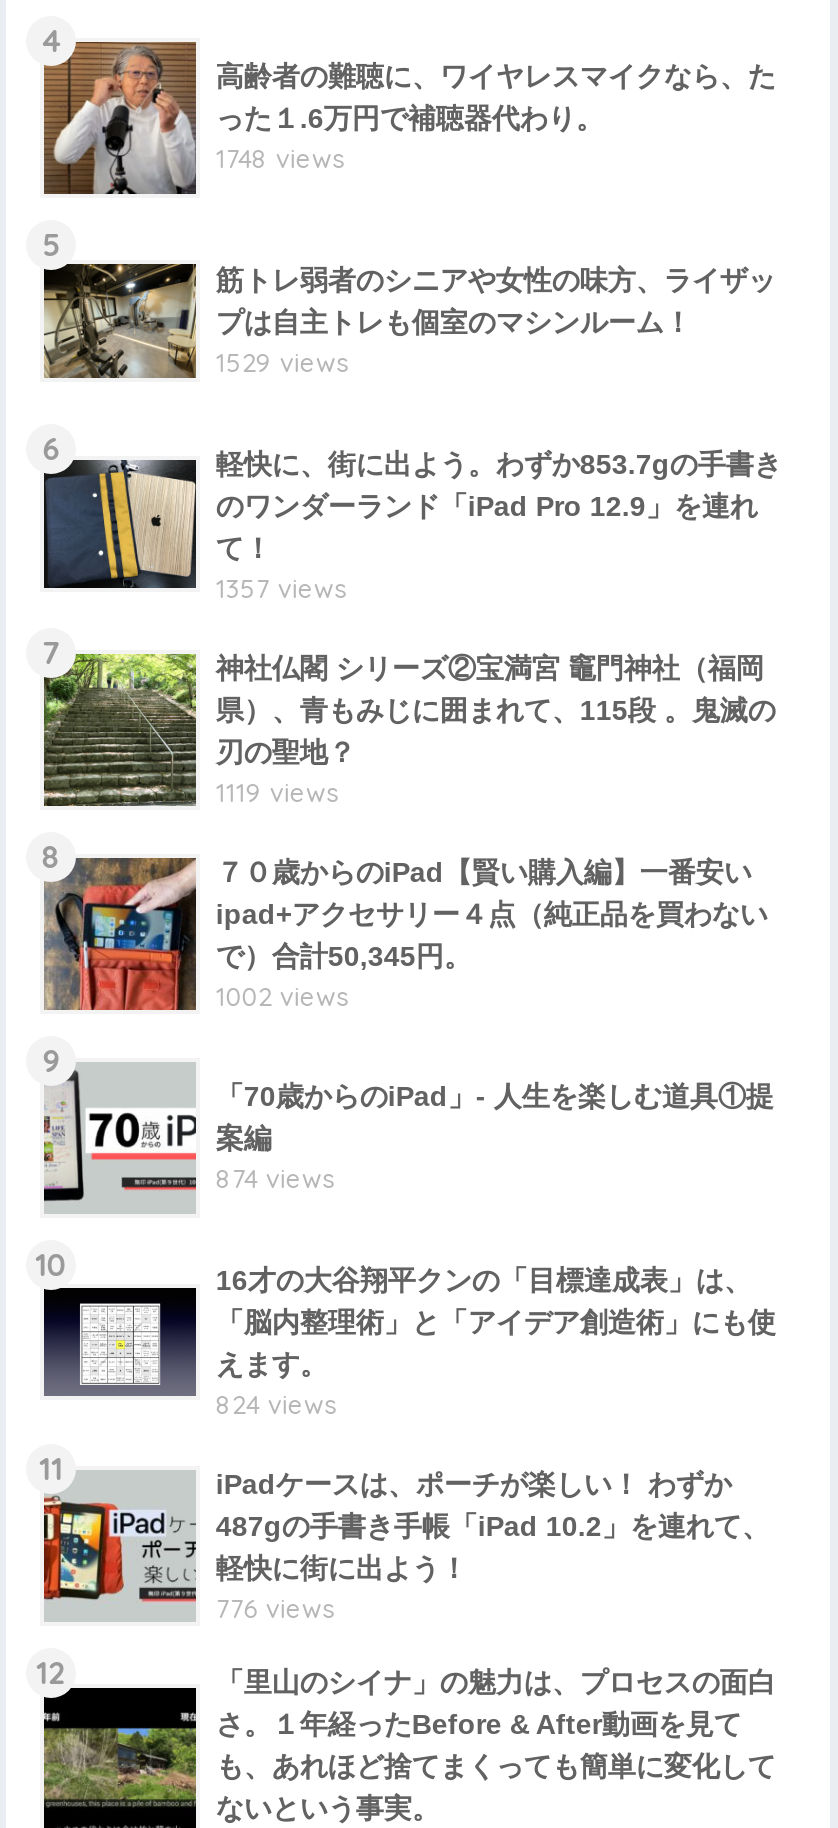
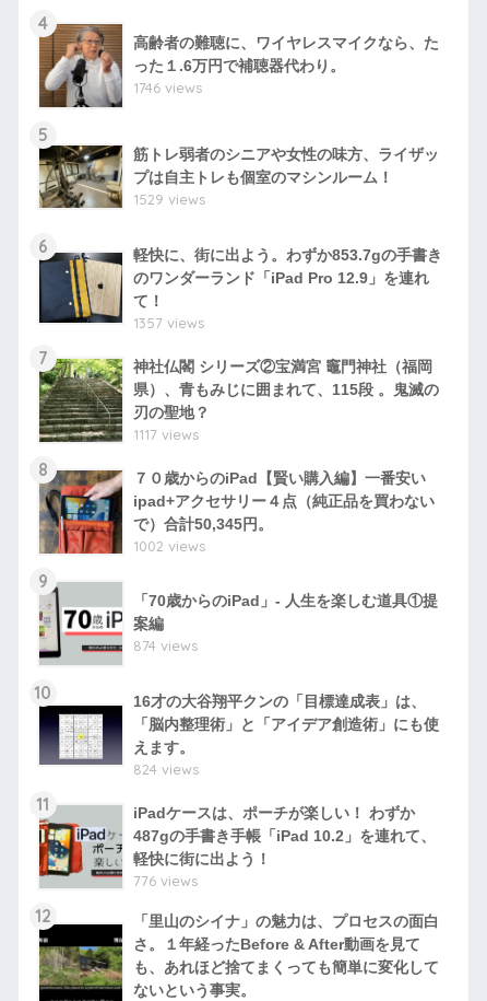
[216,142,344,174] 1748 views -> [133,79,202,96] 1746 views
[216,776,338,808] 1119 views -> [133,425,199,443] 1117 views

